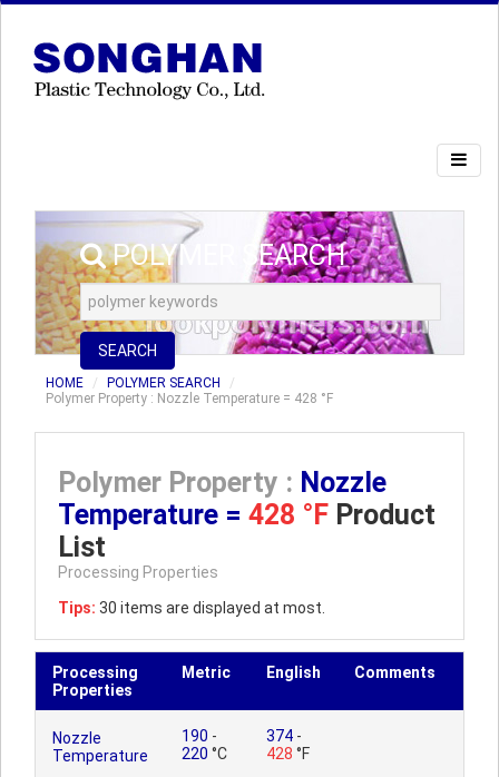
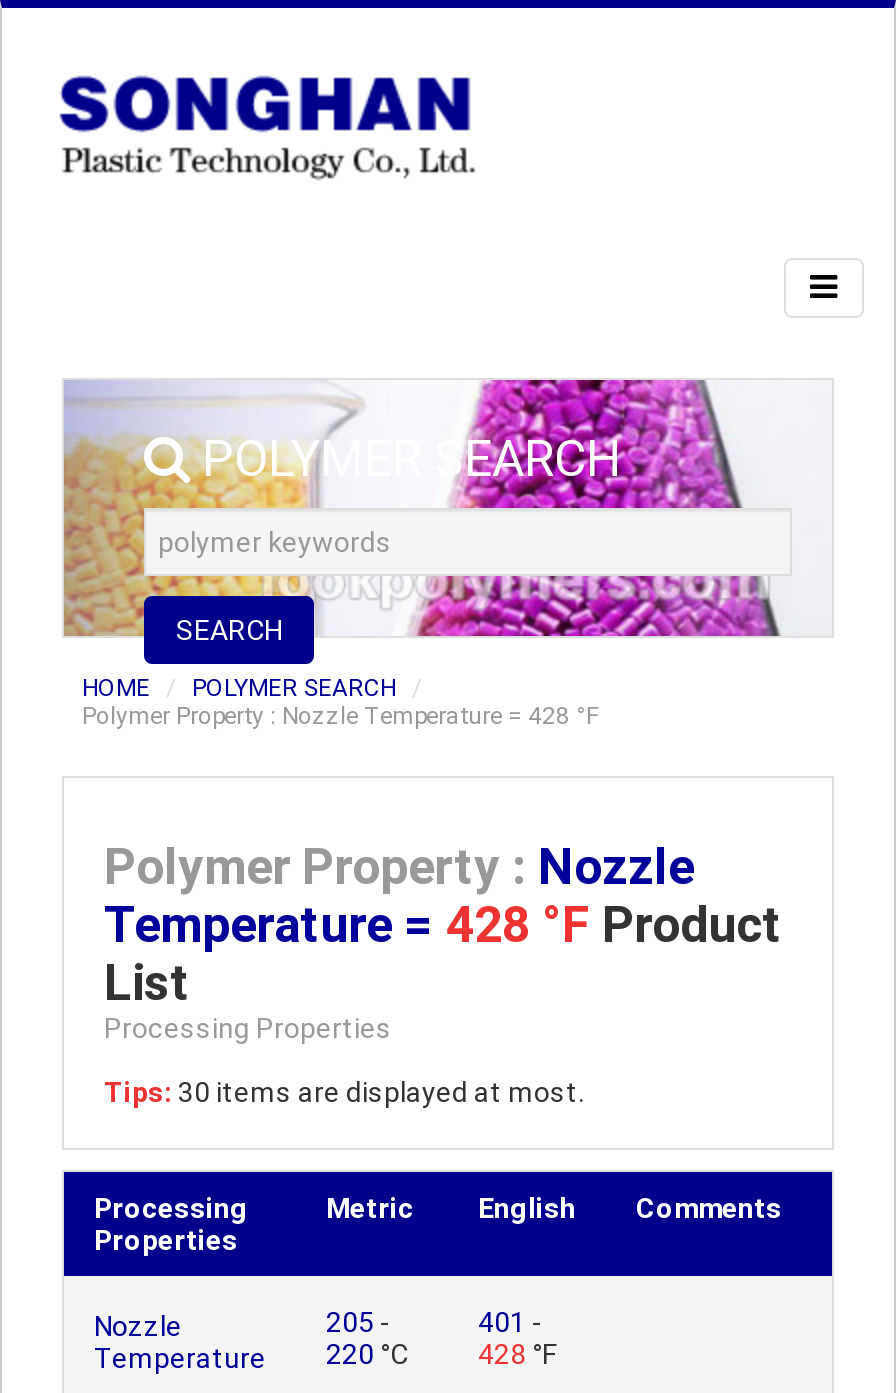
[182,727,217,745] 190 - -> [326,1306,390,1338] 205 -
[266,727,302,745] 374 - -> [478,1306,542,1338] 401 -

